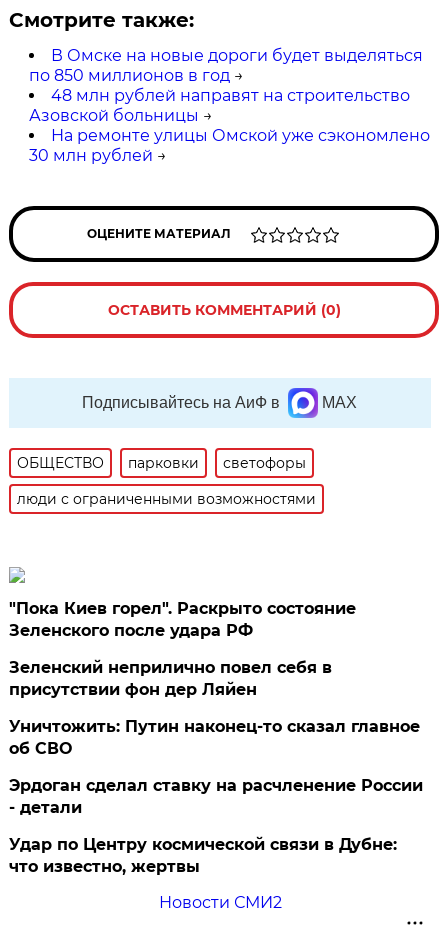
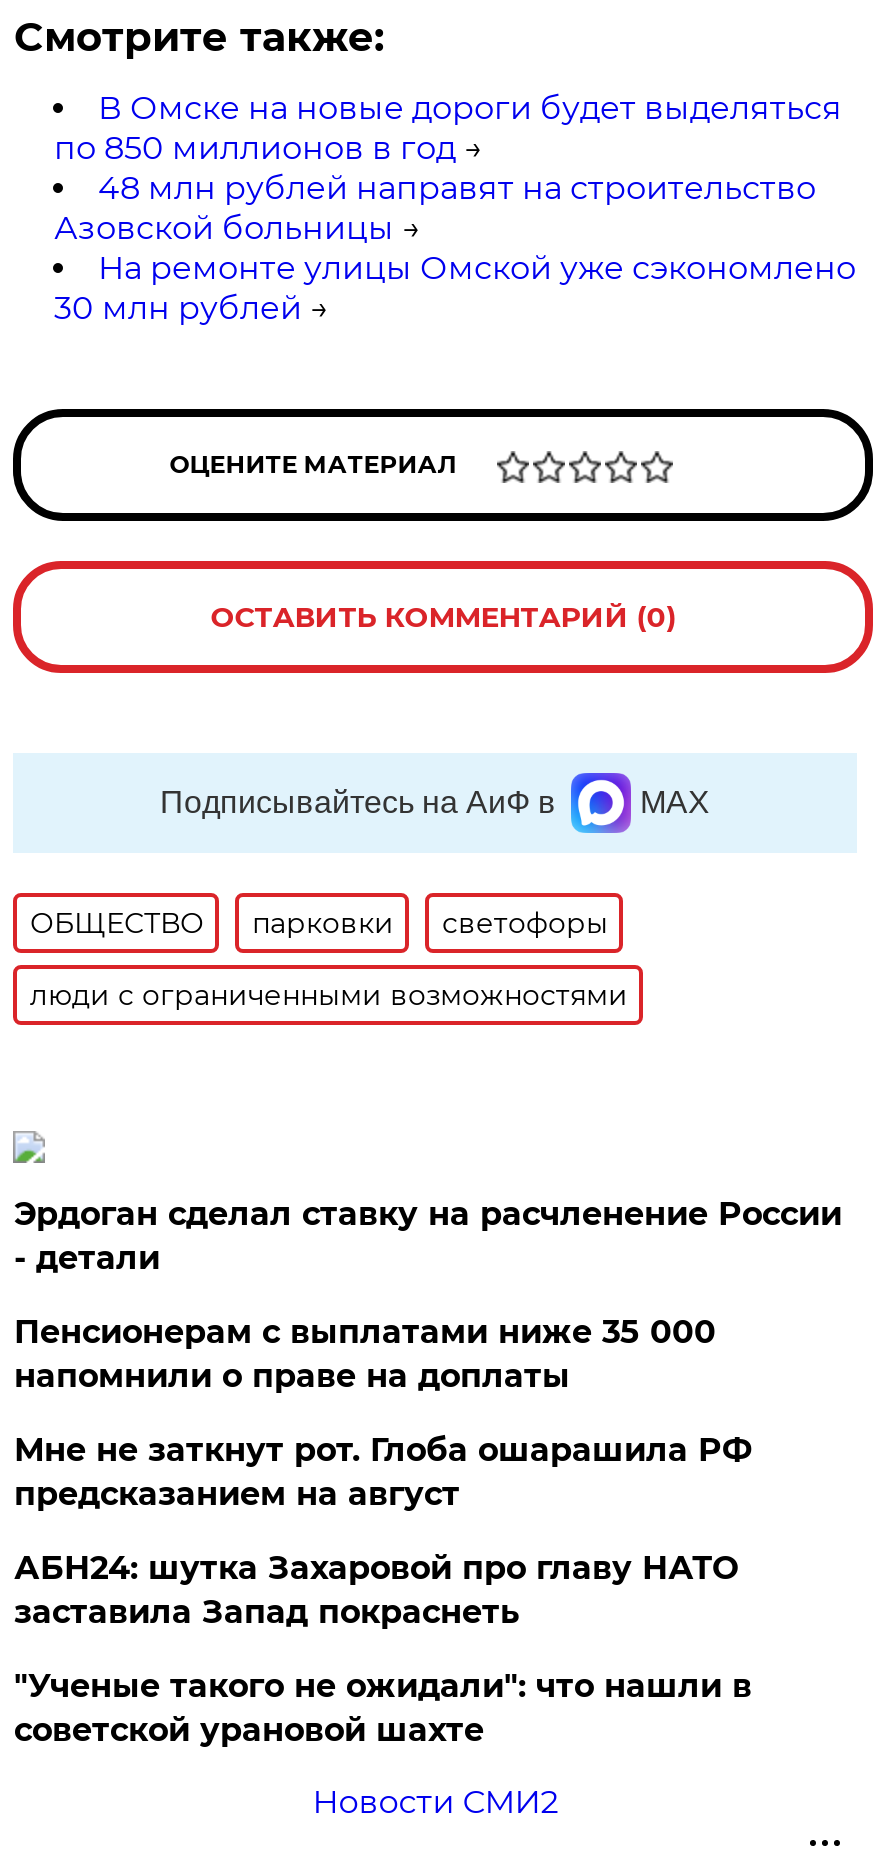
[9,599,420,758] "Пока Киев горел". Раскрыто состояние | Зеленского после удара РФ | Зеленский неприлично повел cебя в | присутствии фон дер Ляйен | Уничтожить: Путин наконец-то сказал главное | об СВО -> none
moved [9,776,423,817] -> [14,1195,842,1277]: Эрдоган сделал ставку на расчленение России | - детали
[9,835,397,876] Удар по Центру космической связи в Дубне: | что известно, жертвы -> [14,1313,752,1749] Пенсионерам с выплатами ниже 35 000 | напомнили о праве на доплаты | Мне не заткнут рот. Глоба ошарашила РФ | предсказанием на август | АБН24: шутка Захаровой про главу НАТО | заставила Запад покраснеть | "Ученые такого не ожидали": что нашли в | советской урановой шахте

